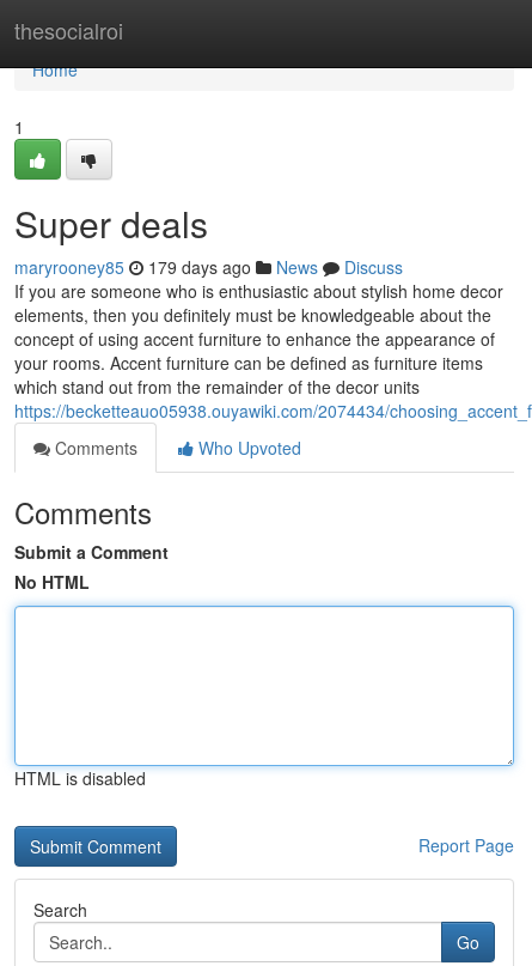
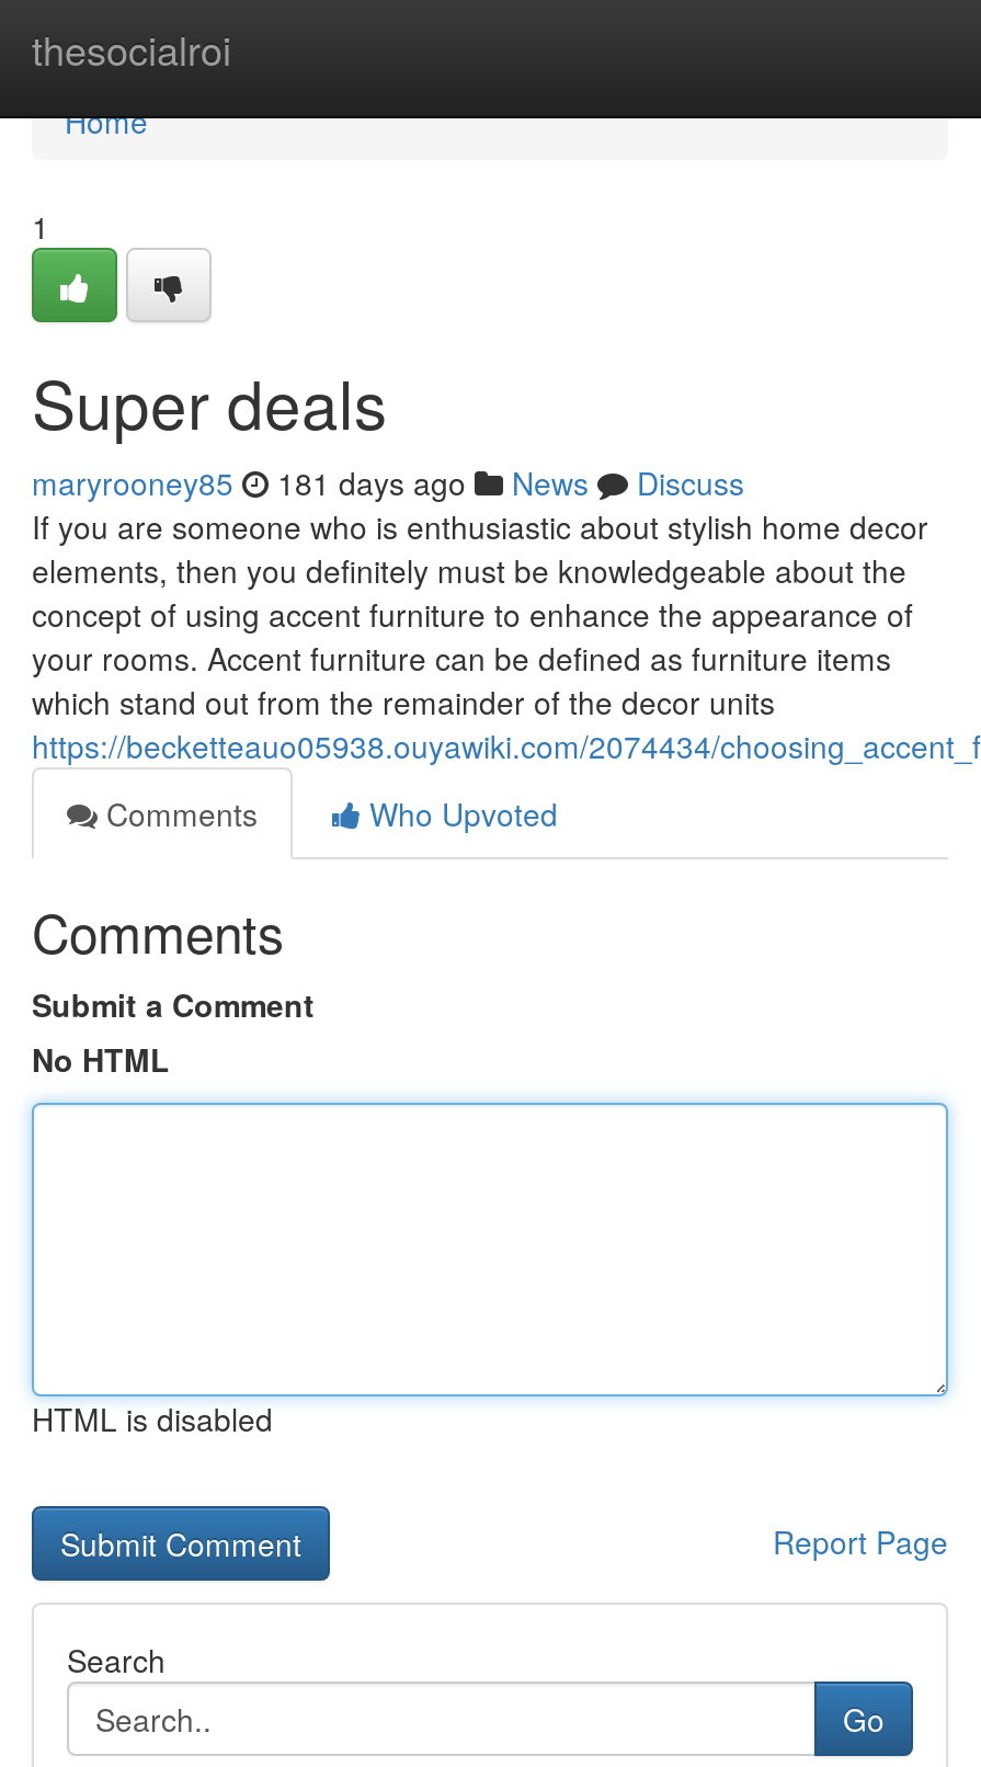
[14,255,403,279] maryrooney85 179 days ago News Discuss -> [32,460,744,504] maryrooney85 181 days ago News Discuss

